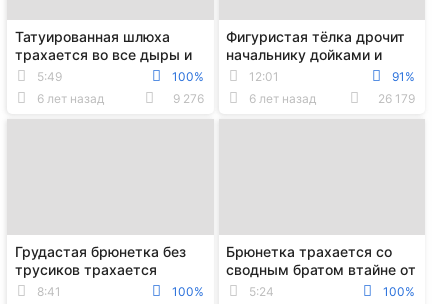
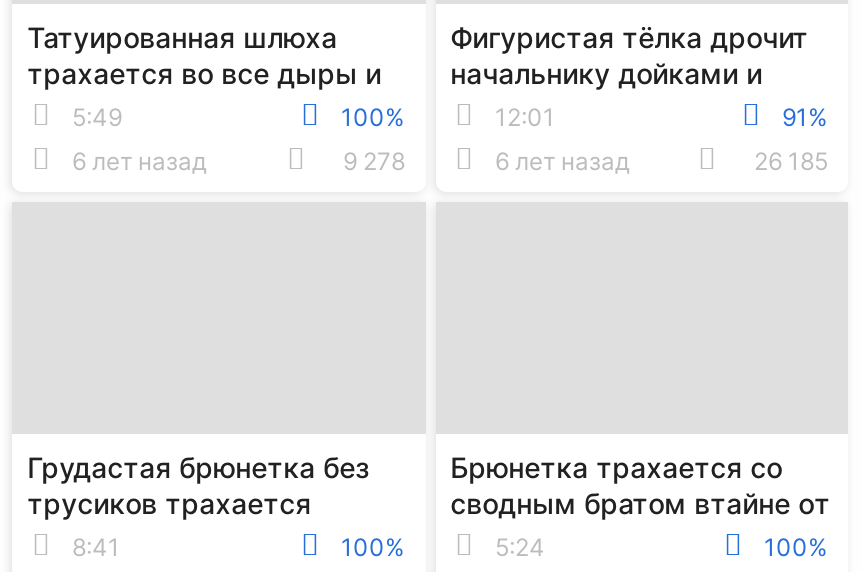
[172,91,203,106] 9 276 -> [343,146,405,176] 9 278
[378,91,415,106] 26 179 -> [754,146,828,176] 26 185

